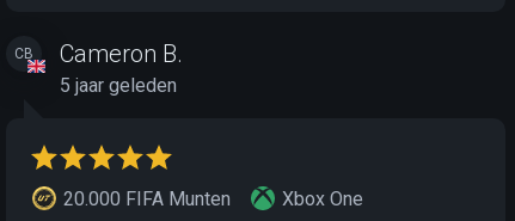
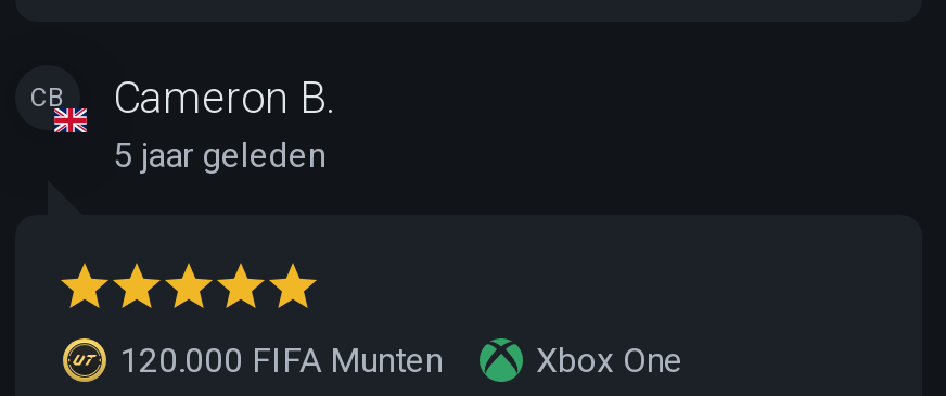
[59,187,231,210] 20.000 FIFA Munten -> [111,340,443,381] 120.000 FIFA Munten

